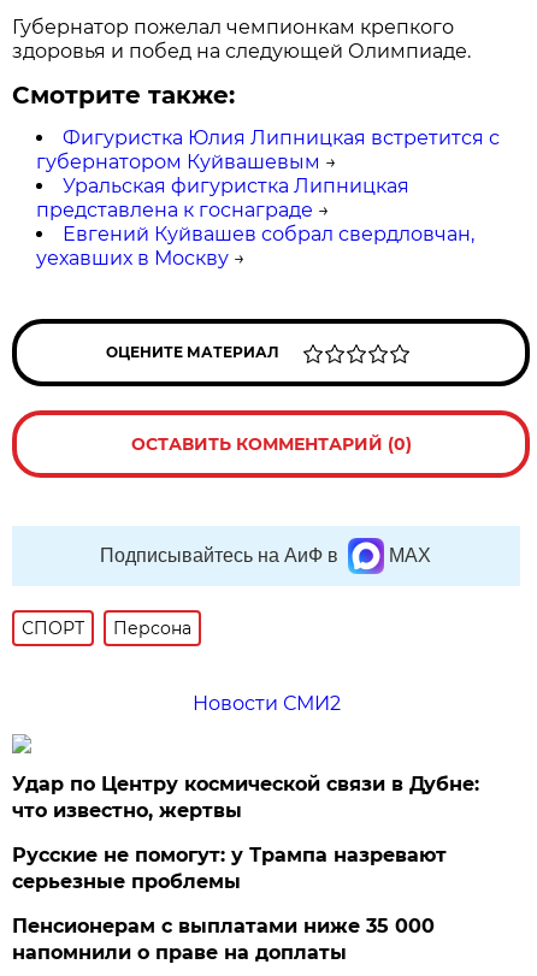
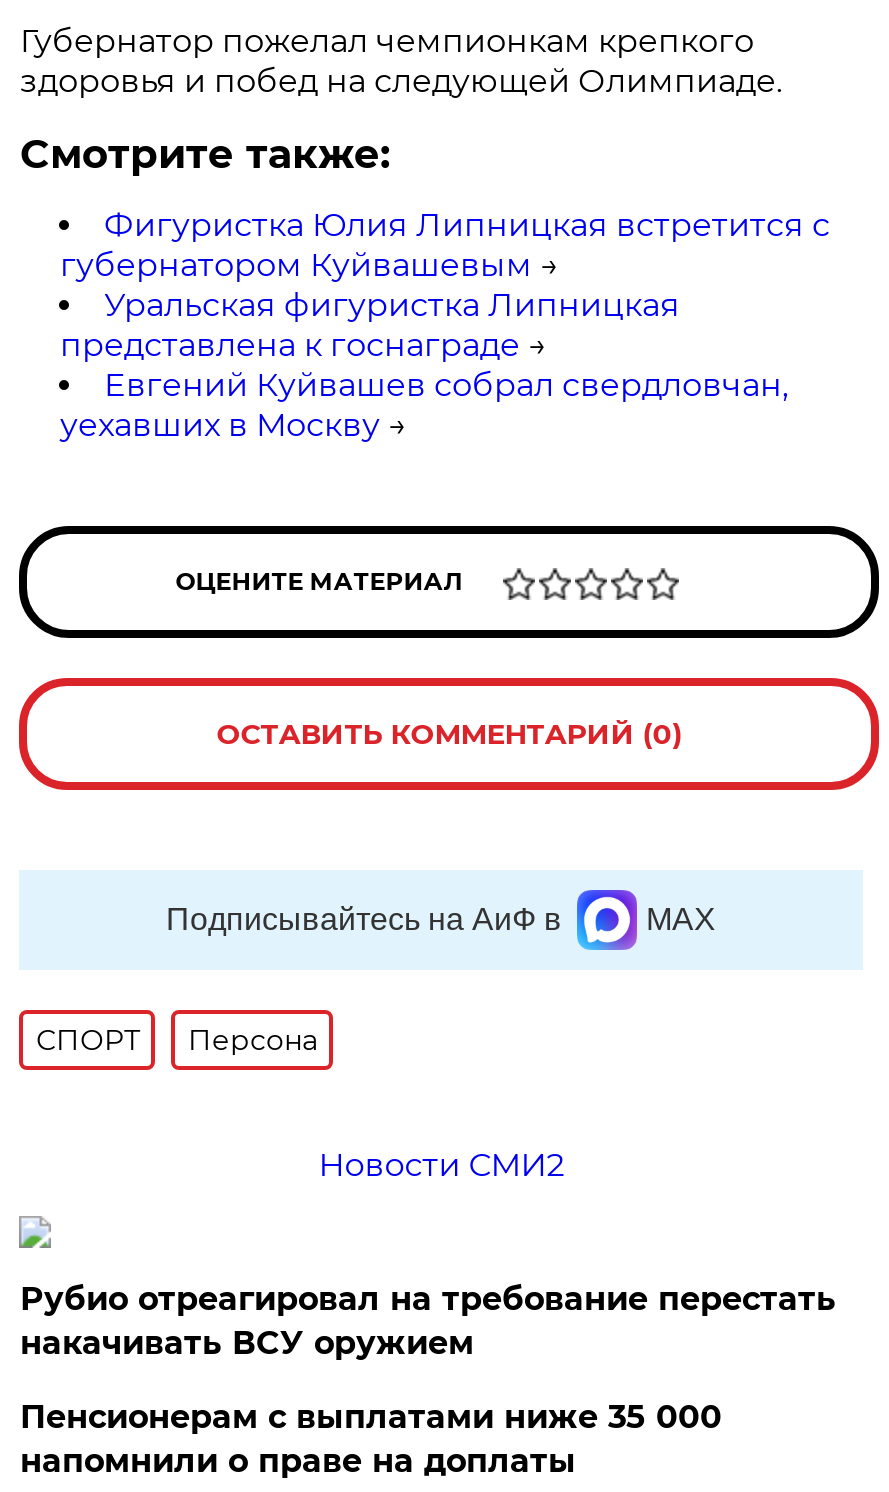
[13,772,480,893] Удар по Центру космической связи в Дубне: | что известно, жертвы | Русские не помогут: у Трампа назревают | серьезные проблемы -> [20,1280,836,1362] Рубио отреагировал на требование перестать | накачивать ВСУ оружием

